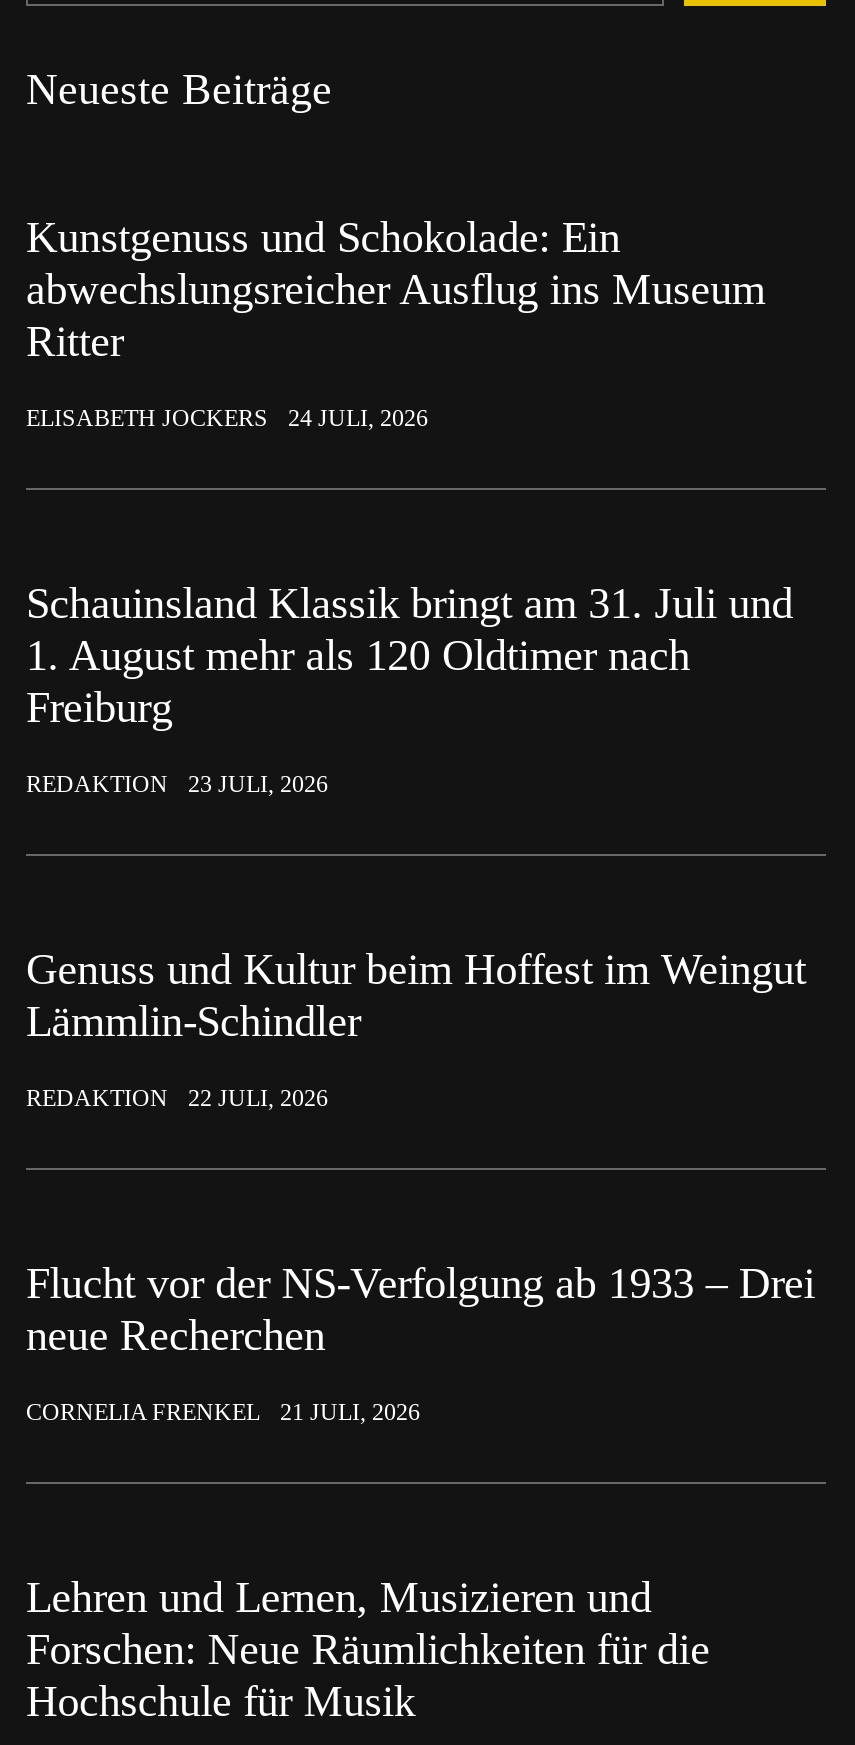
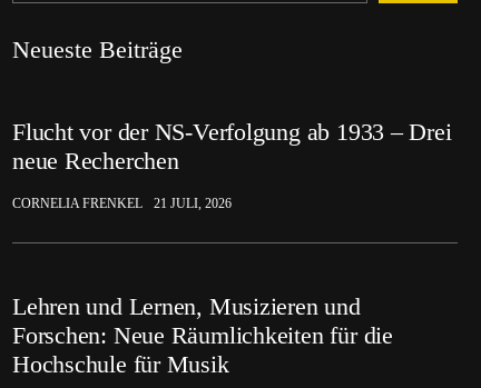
[26,212,765,432] Kunstgenuss und Schokolade: Ein | abwechslungsreicher Ausflug ins Museum | Ritter | ELISABETH JOCKERS | 24 JULI, 2026 -> none
[26,578,793,798] Schauinsland Klassik bringt am 31. Juli und | 1. August mehr als 120 Oldtimer nach | Freiburg | REDAKTION | 23 JULI, 2026 -> none
[26,944,806,1112] Genuss und Kultur beim Hoffest im Weingut | Lämmlin-Schindler | REDAKTION | 22 JULI, 2026 -> none

